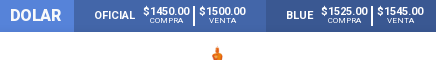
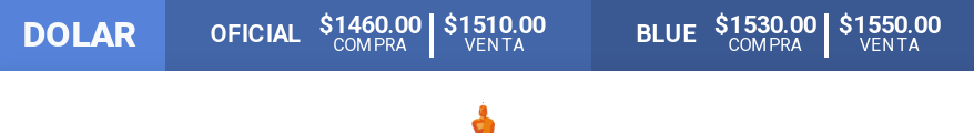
[143,4,189,17] $1450.00 -> [319,10,421,39] $1460.00
[199,4,245,17] $1500.00 -> [443,10,545,39] $1510.00
[321,4,367,17] $1525.00 -> [714,10,816,39] $1530.00
[377,4,423,17] $1545.00 -> [838,10,940,39] $1550.00

